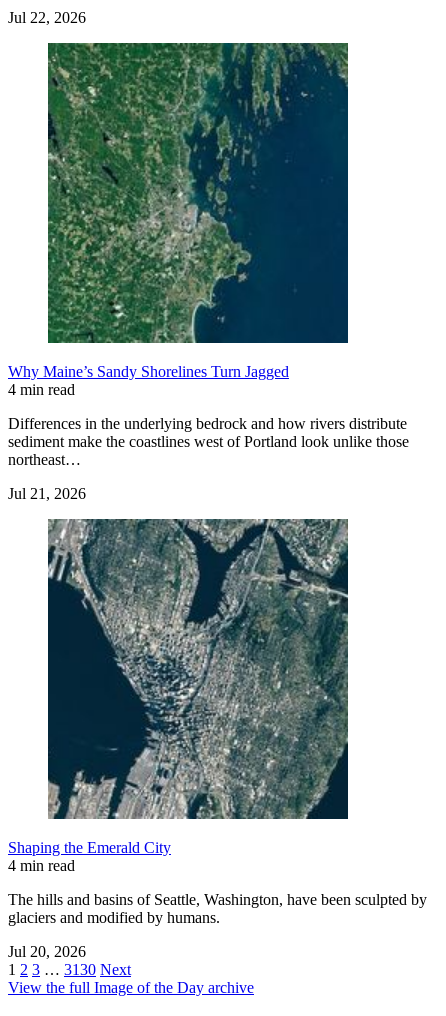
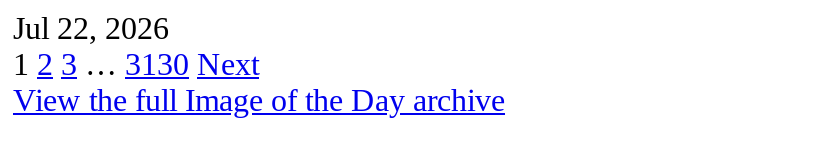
[8,42,409,502] [image] | Why Maine’s Sandy Shorelines Turn Jagged | 4 min read | Differences in the underlying bedrock and how rivers distribute | sediment make the coastlines west of Portland look unlike those | northeast… | Jul 21, 2026 -> none
[8,518,427,960] [image] | Shaping the Emerald City | 4 min read | The hills and basins of Seattle, Washington, have been sculpted by | glaciers and modified by humans. | Jul 20, 2026 -> none

